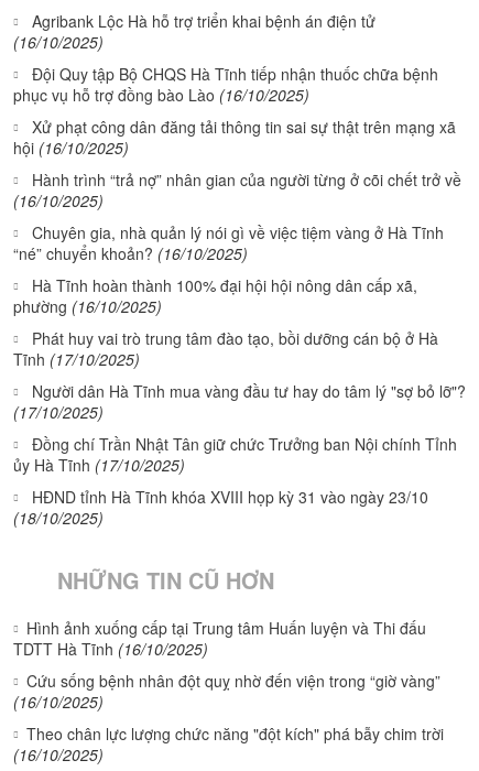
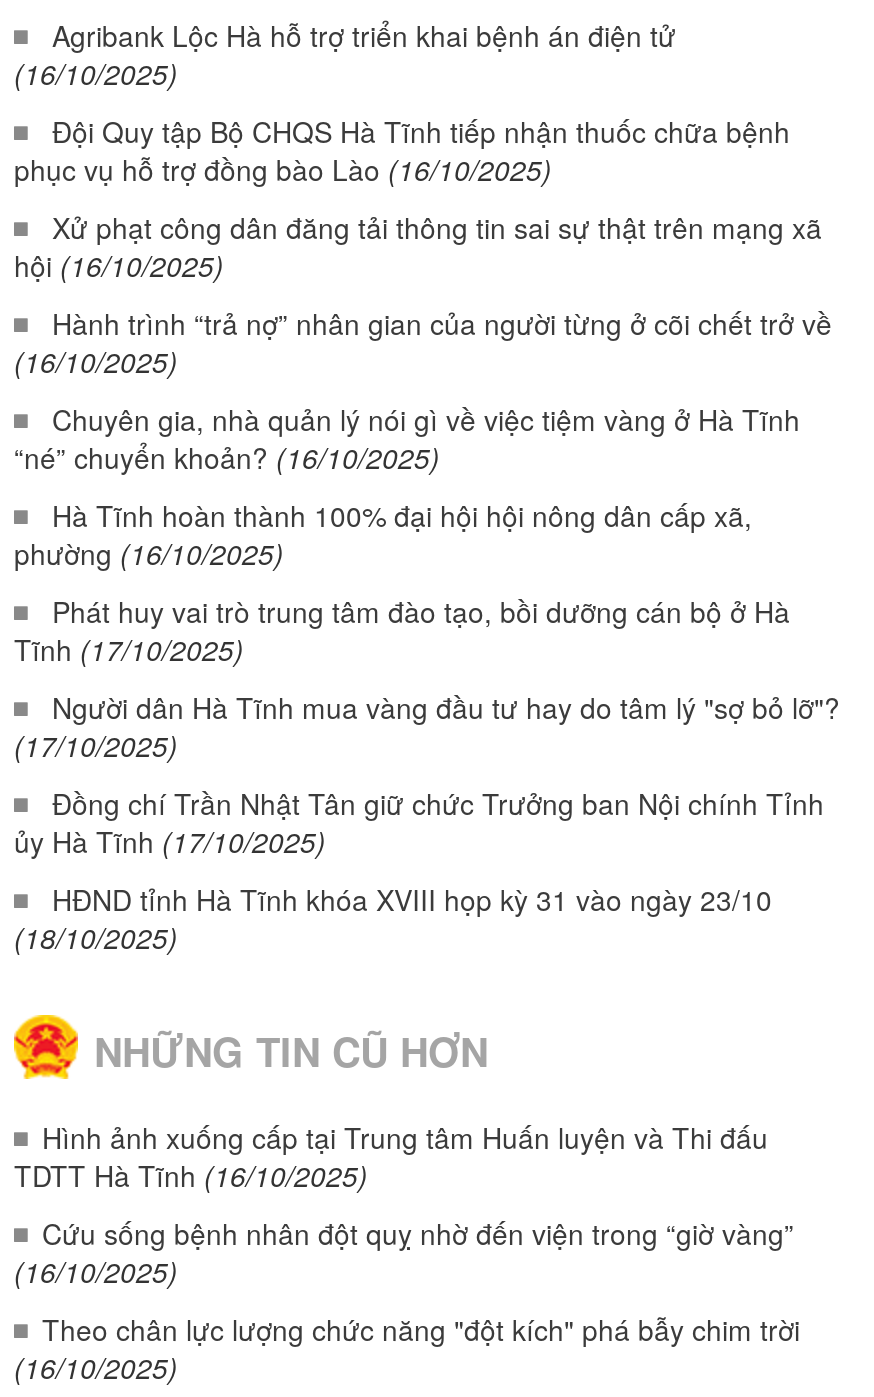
none -> [10,1011,82,1081] [image]

